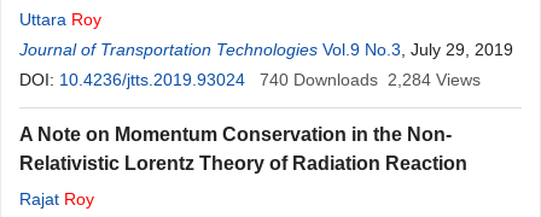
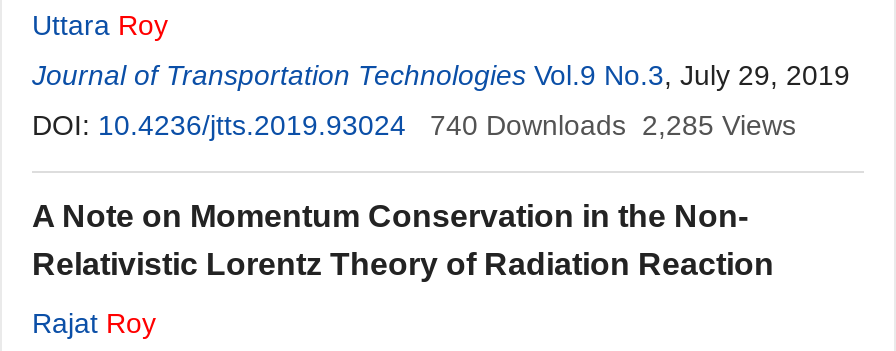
[260,70,481,89] 740 Downloads 2,284 Views -> [430,109,796,141] 740 Downloads 2,285 Views

